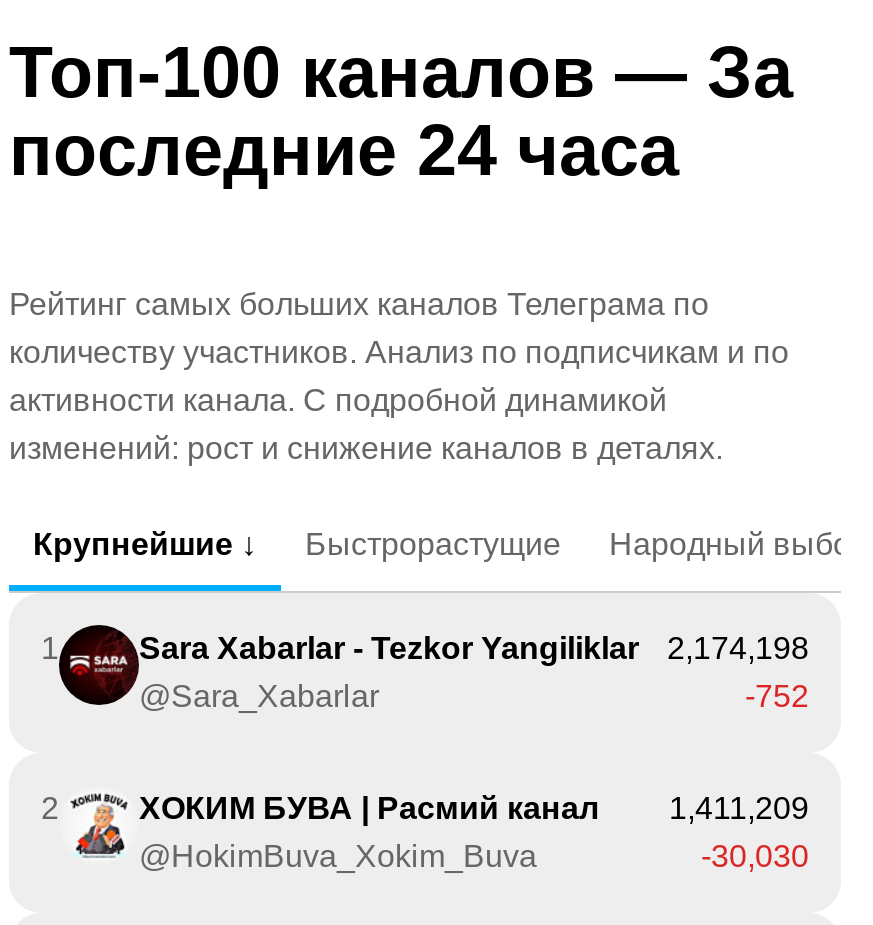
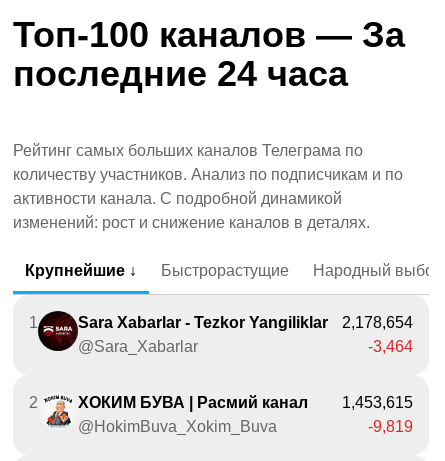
[139,631,809,665] Sara Xabarlar - Tezkor Yangiliklar 2,174,198 -> [78,314,413,331] Sara Xabarlar - Tezkor Yangiliklar 2,178,654
[745,679,809,713] -752 -> [368,338,413,355] -3,464
[669,791,809,825] 1,411,209 -> [342,394,413,411] 1,453,615
[701,839,809,873] -30,030 -> [368,418,413,435] -9,819

